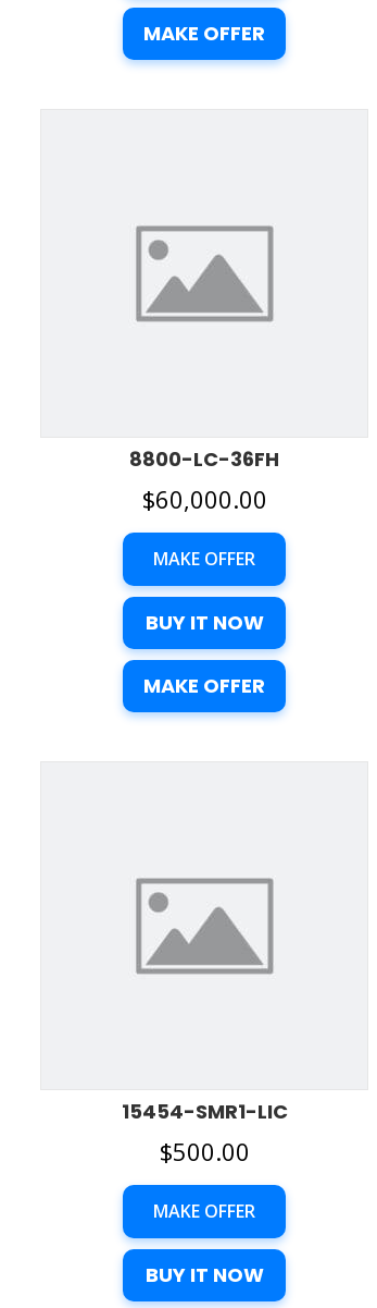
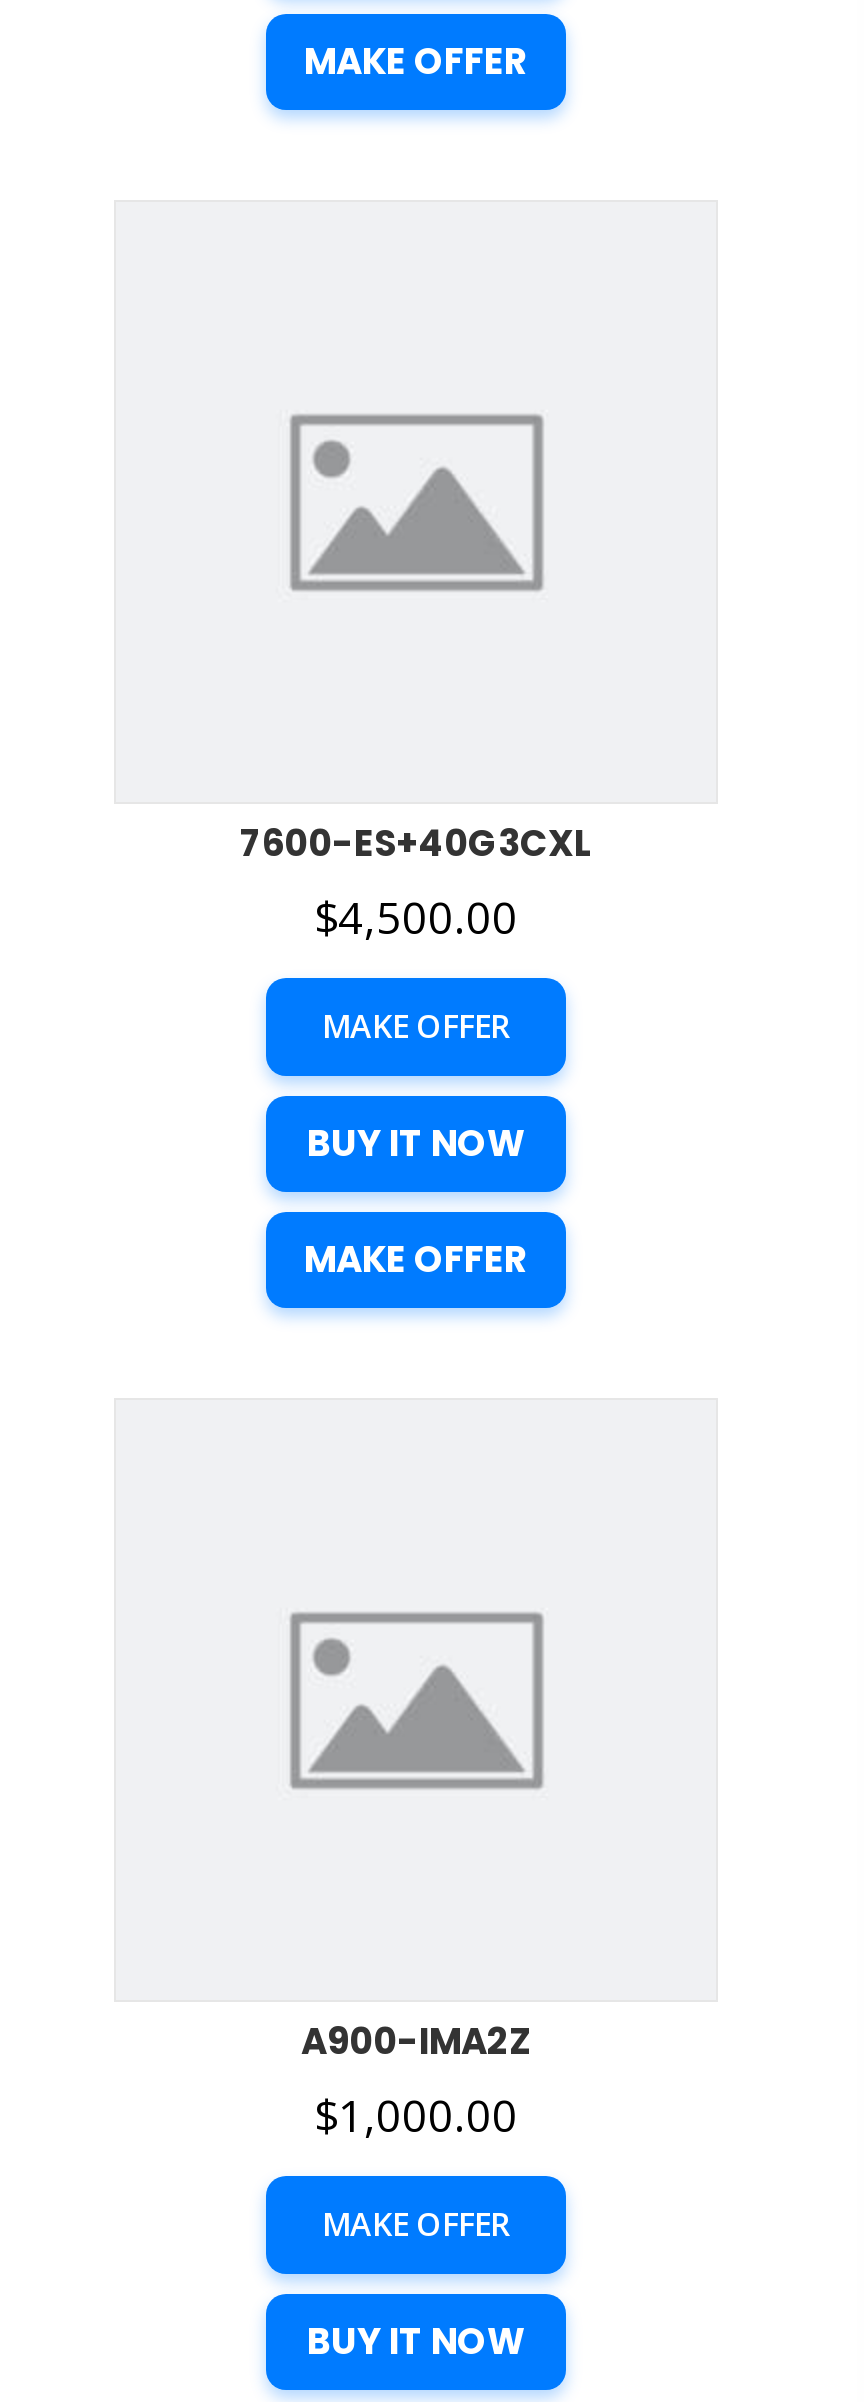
[129,446,279,515] 8800-LC-36FH | $60,000.00 -> [240,818,592,946] 7600-ES+40G3CXL | $4,500.00
[121,1098,287,1167] 15454-SMR1-LIC | $500.00 -> [301,2016,531,2144] A900-IMA2Z | $1,000.00

